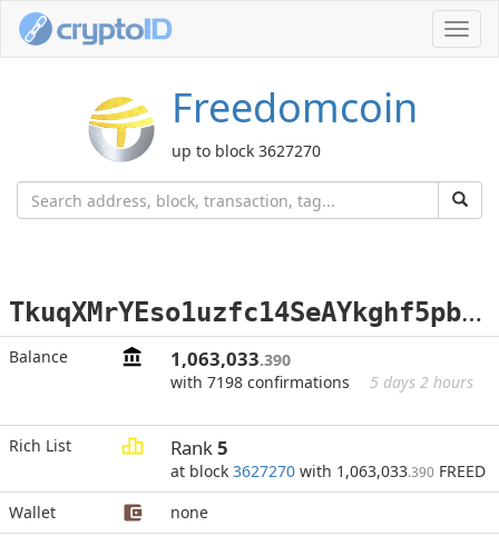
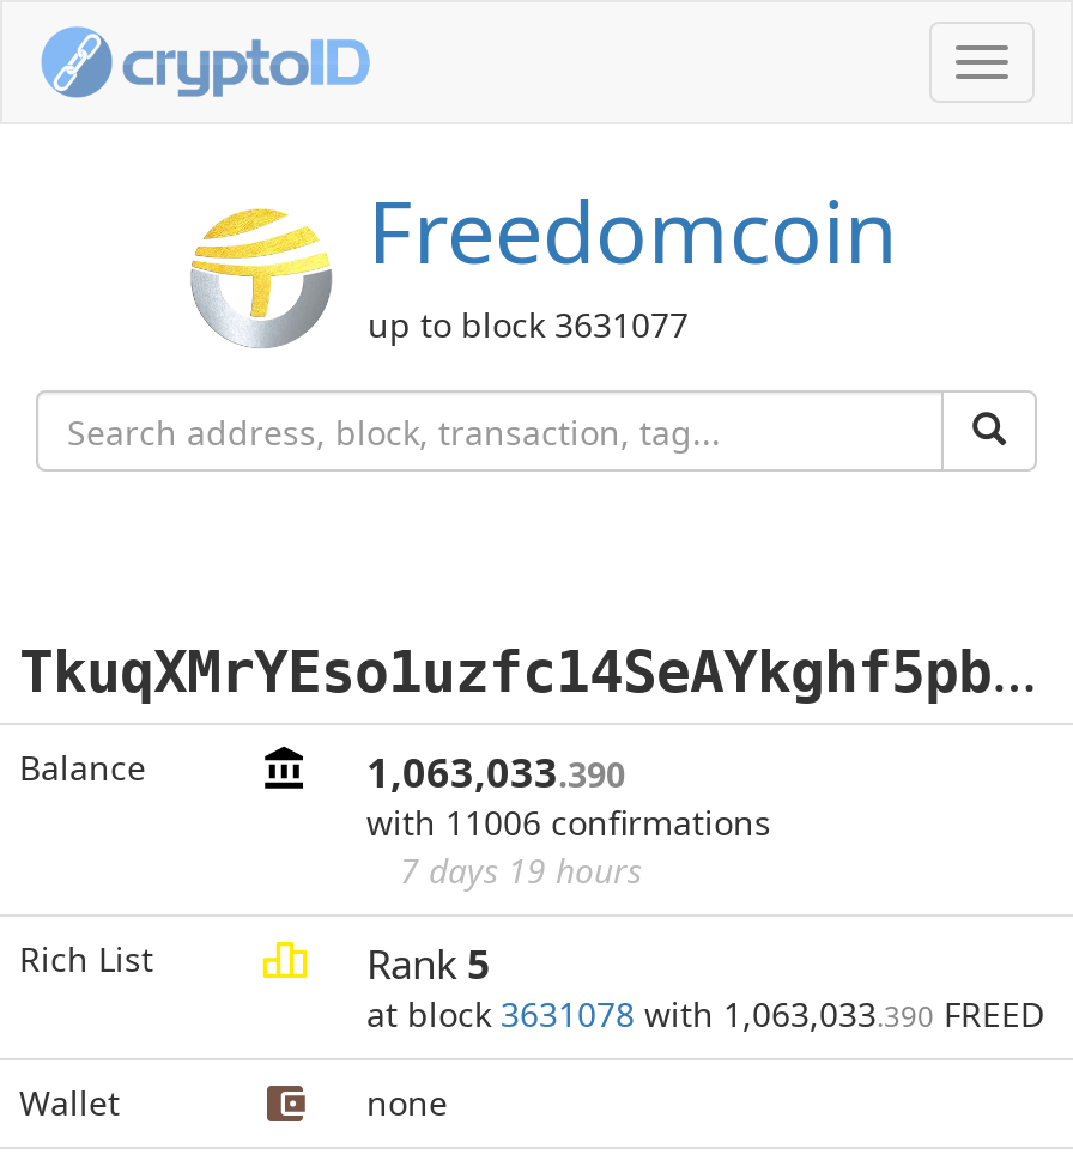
[171,140,320,161] up to block 3627270 -> [368,302,689,347] up to block 3631077
[170,371,354,393] with 7198 confirmations -> [366,800,771,845] with 11006 confirmations
[370,371,473,393] 5 days 2 hours -> [400,847,642,893] 7 days 19 hours
[170,460,486,482] at block 3627270 with 1,063,033.390 FREED -> [366,991,1044,1037] at block 3631078 with 1,063,033.390 FREED

